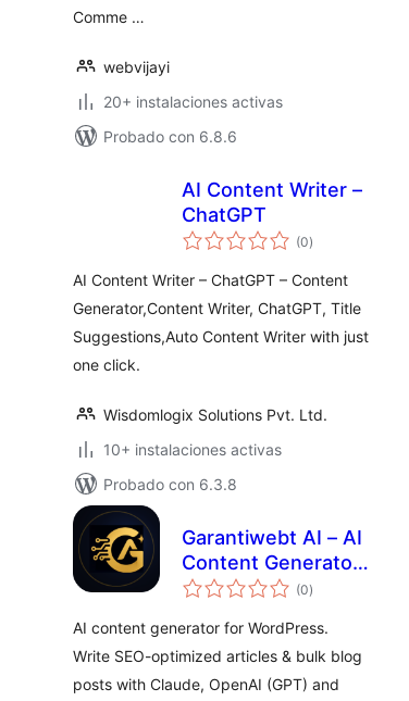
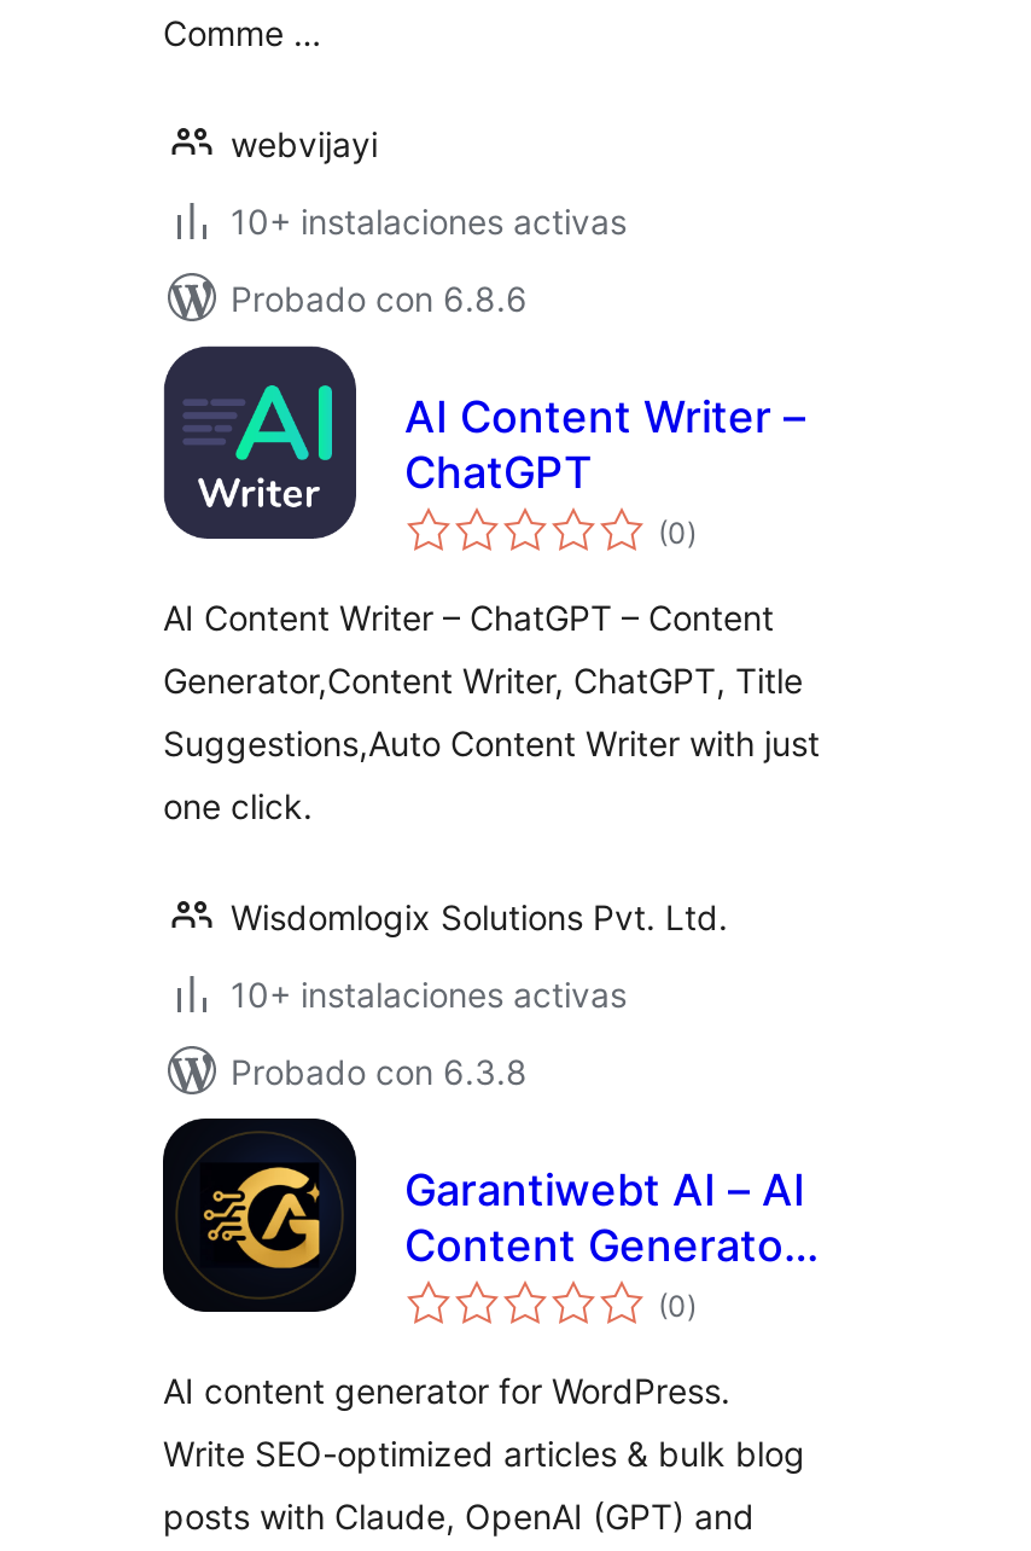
[103,92,283,111] 20+ instalaciones activas -> [231,201,627,242] 10+ instalaciones activas
none -> [161,343,359,541] [image]

